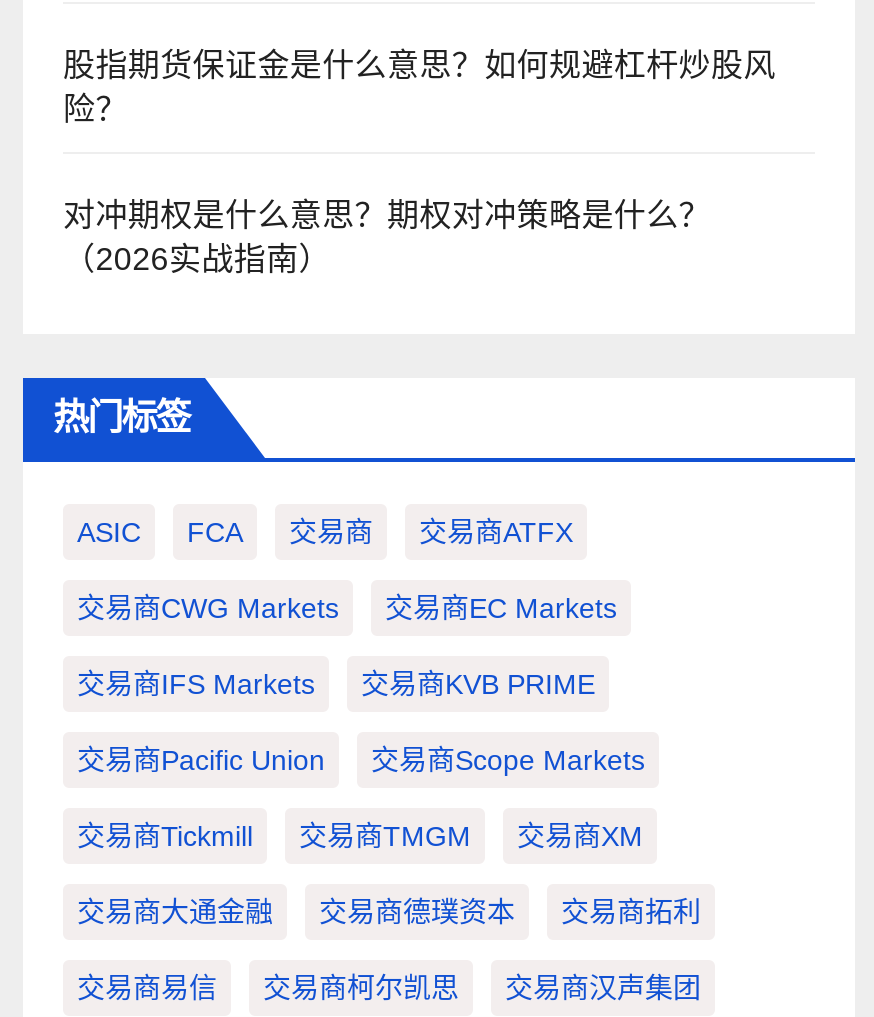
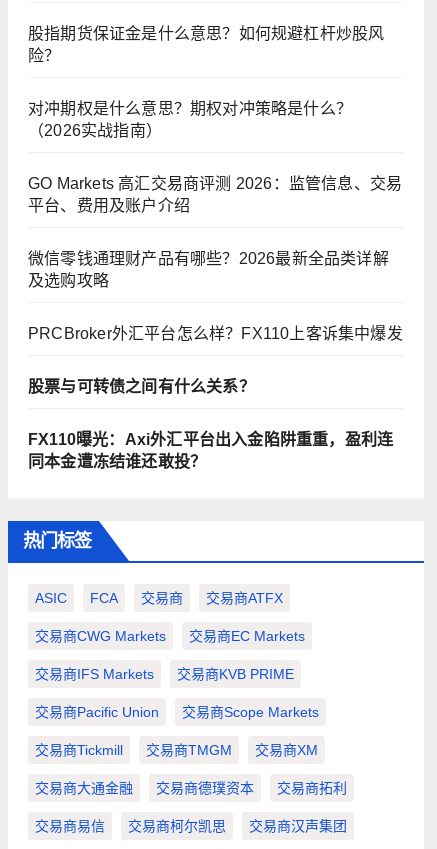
none -> [28,175,403,470] GO Markets 高汇交易商评测 2026：监管信息、交易 | 平台、费用及账户介绍 | 微信零钱通理财产品有哪些？2026最新全品类详解 | 及选购攻略 | PRCBroker外汇平台怎么样？FX110上客诉集中爆发 | 股票与可转债之间有什么关系？ | FX110曝光：Axi外汇平台出入金陷阱重重，盈利连 | 同本金遭冻结谁还敢投？

